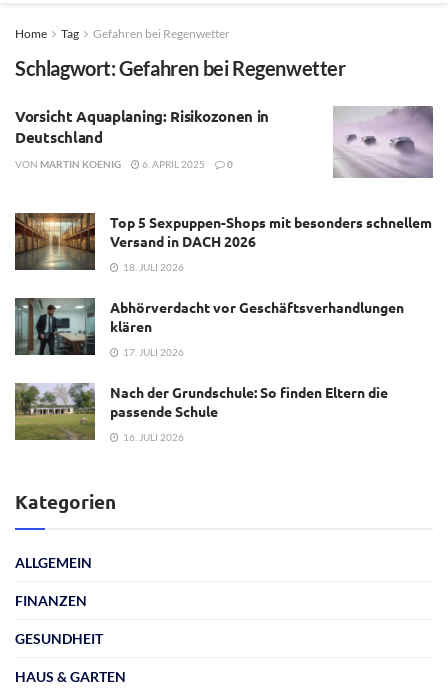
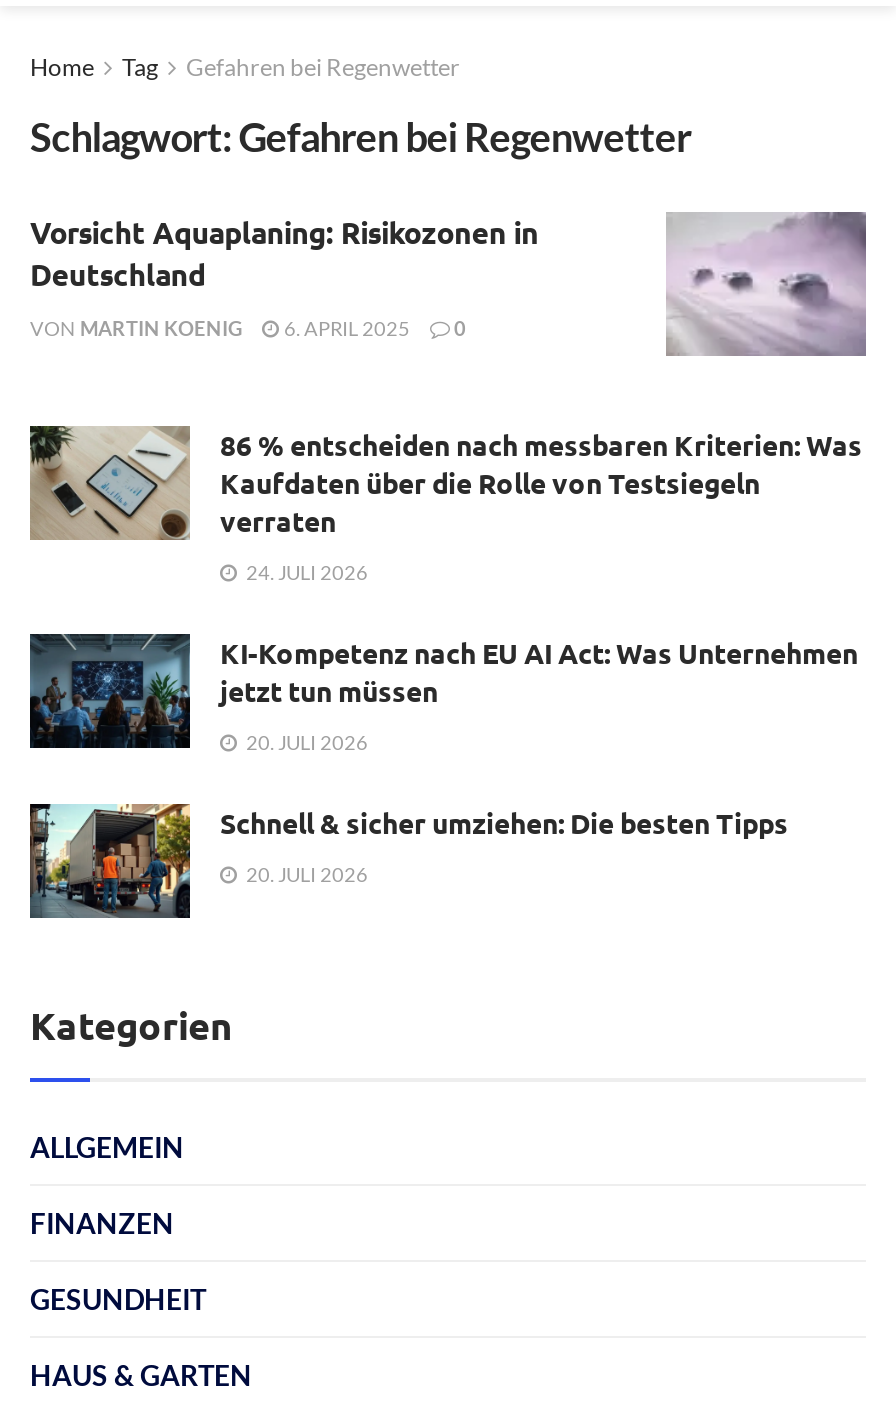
[14,212,432,271] [image] | Top 5 Sexpuppen-Shops mit besonders schnellem | Versand in DACH 2026 -> [28,425,862,542] [image] | 86 % entscheiden nach messbaren Kriterien: Was | Kaufdaten über die Rolle von Testsiegeln | verraten
[121,260,184,272] 18. JULI 2026 -> [242,559,368,583] 24. JULI 2026
[14,297,404,363] [image] | Abhörverdacht vor Geschäftsverhandlungen | klären -> [28,618,858,750] [image] | KI-Kompetenz nach EU AI Act: Was Unternehmen | jetzt tun müssen
[121,345,184,357] 17. JULI 2026 -> [242,729,368,753] 20. JULI 2026
[14,382,388,448] [image] | Nach der Grundschule: So finden Eltern die | passende Schule -> [28,788,788,920] [image] | Schnell & sicher umziehen: Die besten Tipps
[121,430,184,442] 16. JULI 2026 -> [242,861,368,885] 20. JULI 2026

